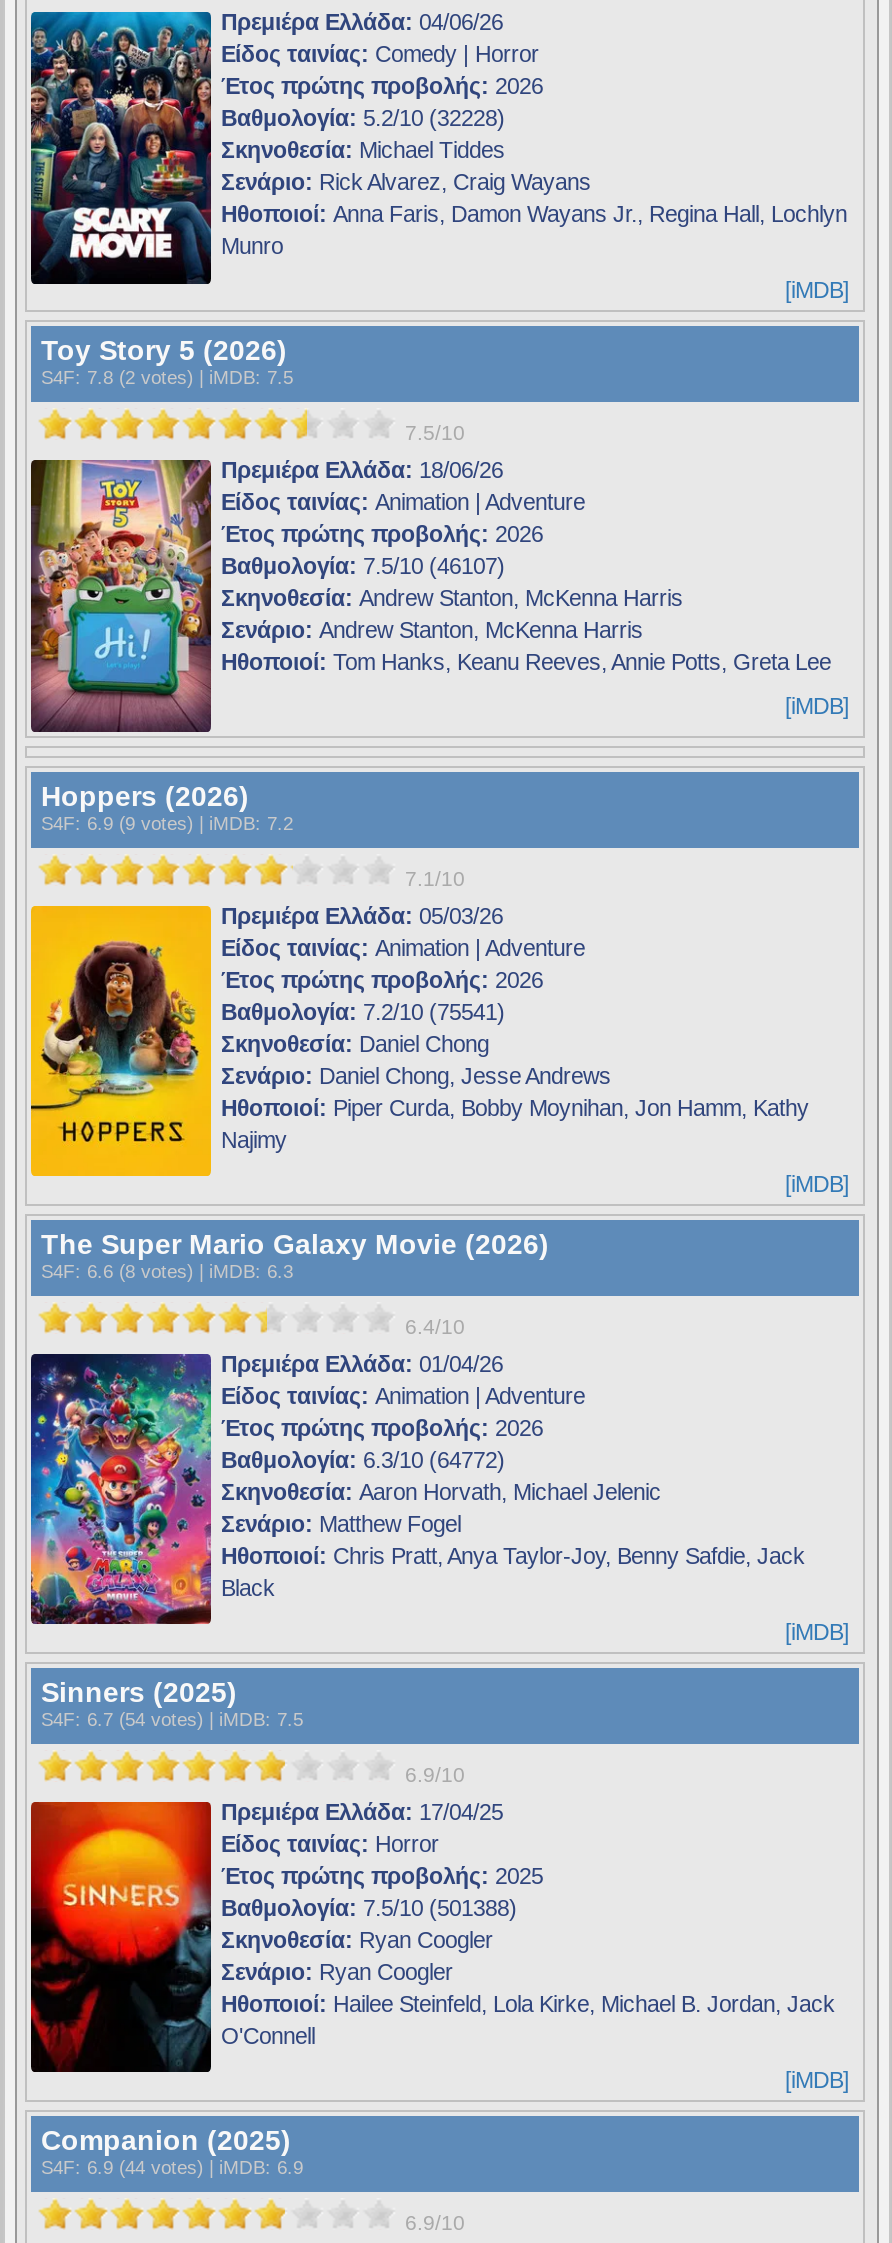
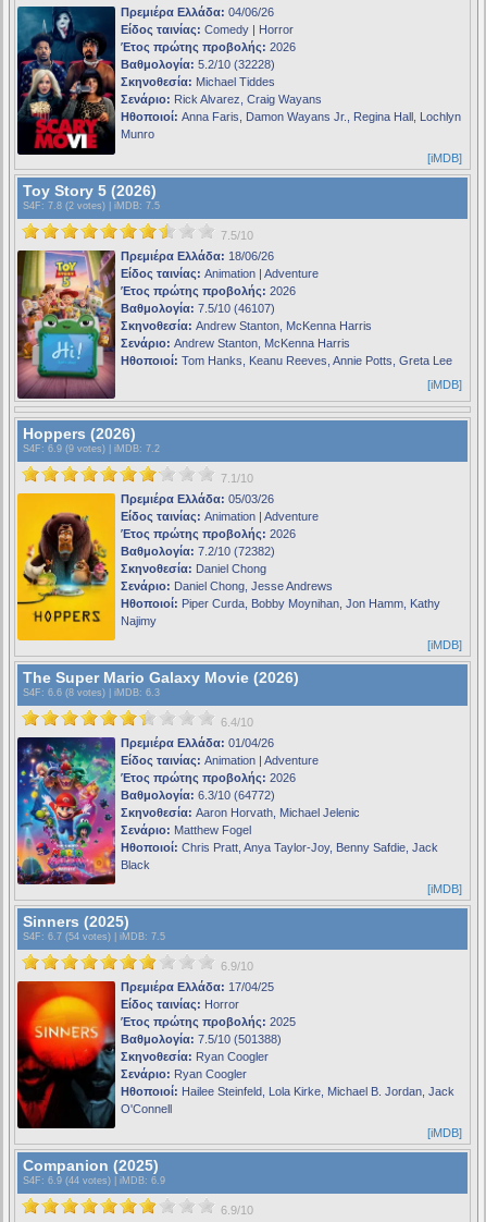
[29,10,213,284] [image] -> [16,5,116,155] [image]
[221,999,505,1023] Βαθμολογία: 7.2/10 (75541) -> [121,544,275,557] Βαθμολογία: 7.2/10 (72382)

